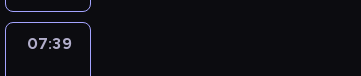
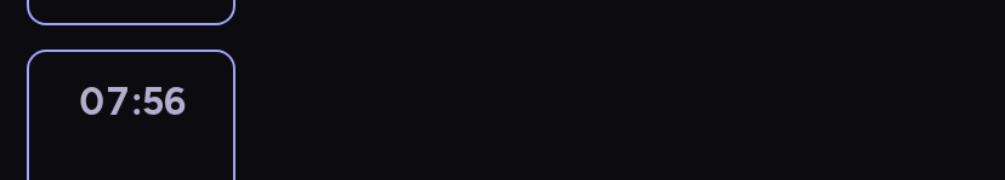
[27,34,72,53] 07:39 -> [80,78,189,124] 07:56

